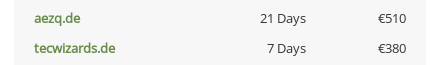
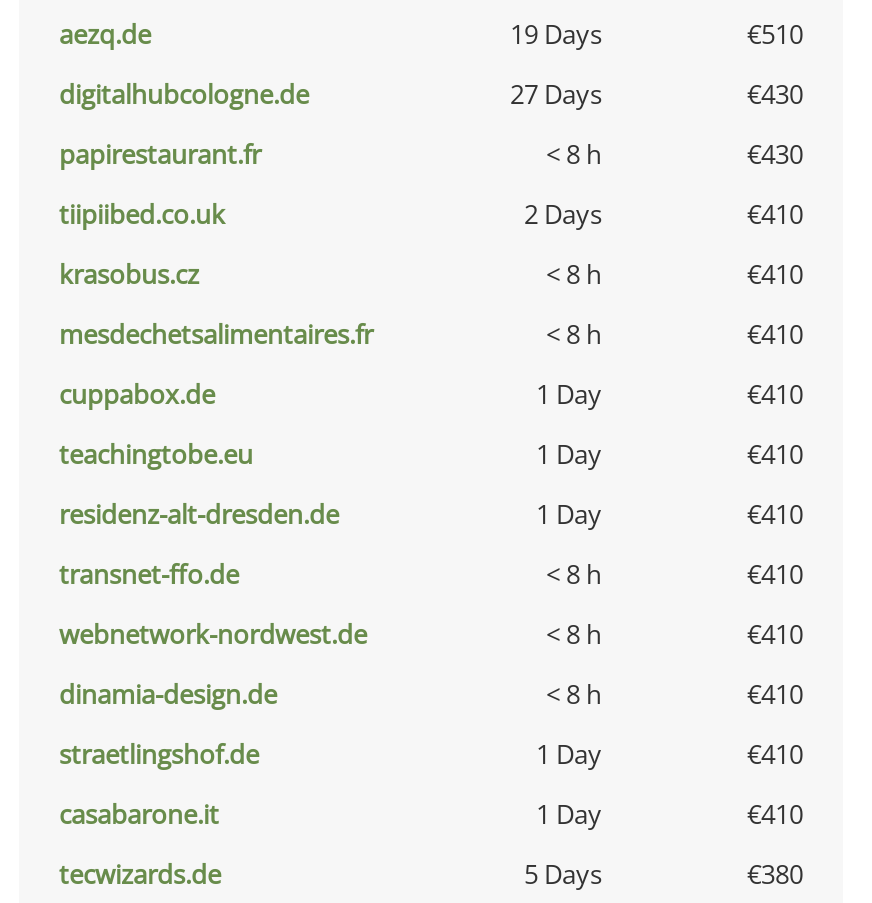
[259,8,305,26] 21 Days -> [510,15,602,51] 19 Days
none -> [59,75,803,831] digitalhubcologne.de | 27 Days | €430 | papirestaurant.fr | < 8 h | €430 | tiipiibed.co.uk | 2 Days | €410 | krasobus.cz | < 8 h | €410 | mesdechetsalimentaires.fr | < 8 h | €410 | cuppabox.de | 1 Day | €410 | teachingtobe.eu | 1 Day | €410 | residenz-alt-dresden.de | 1 Day | €410 | transnet-ffo.de | < 8 h | €410 | webnetwork-nordwest.de | < 8 h | €410 | dinamia-design.de | < 8 h | €410 | straetlingshof.de | 1 Day | €410 | casabarone.it | 1 Day | €410
[266,38,305,56] 7 Days -> [524,855,602,891] 5 Days

